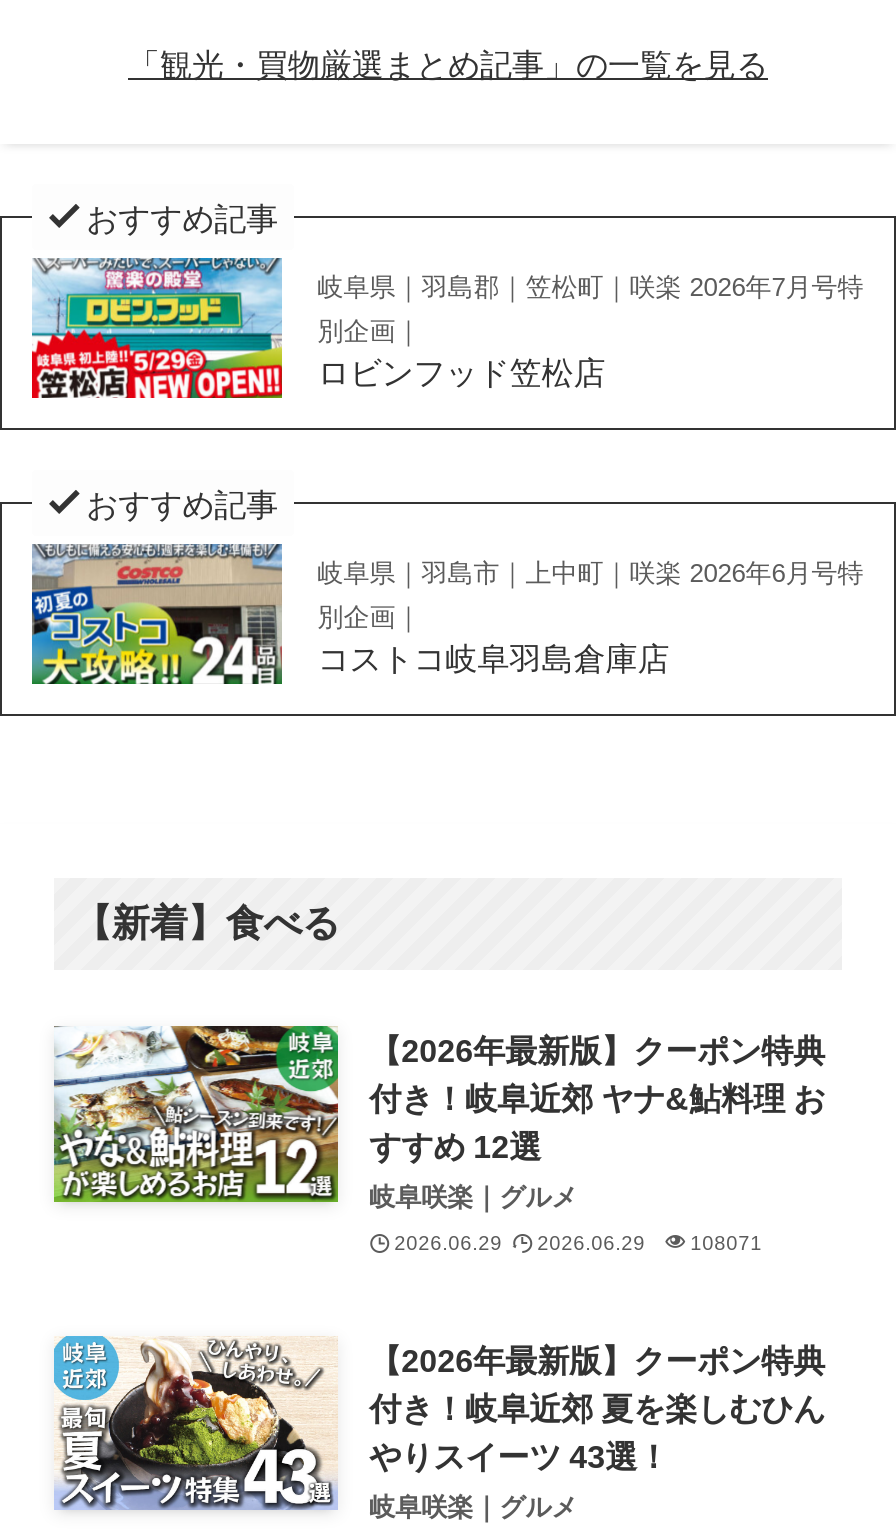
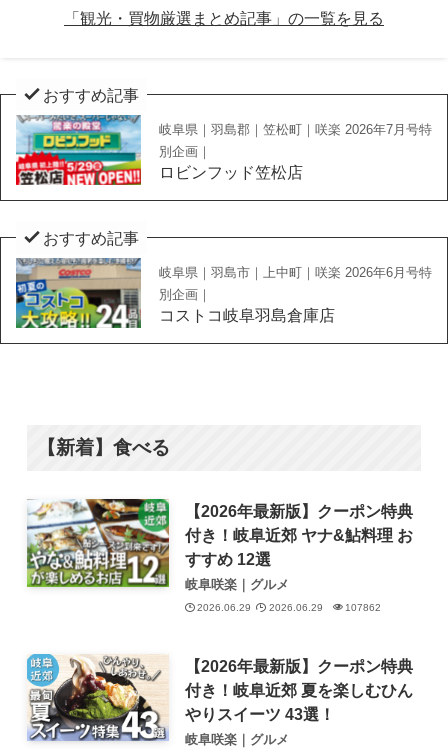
[690,1232,762,1254] 108071 -> [345,602,381,613] 107862

